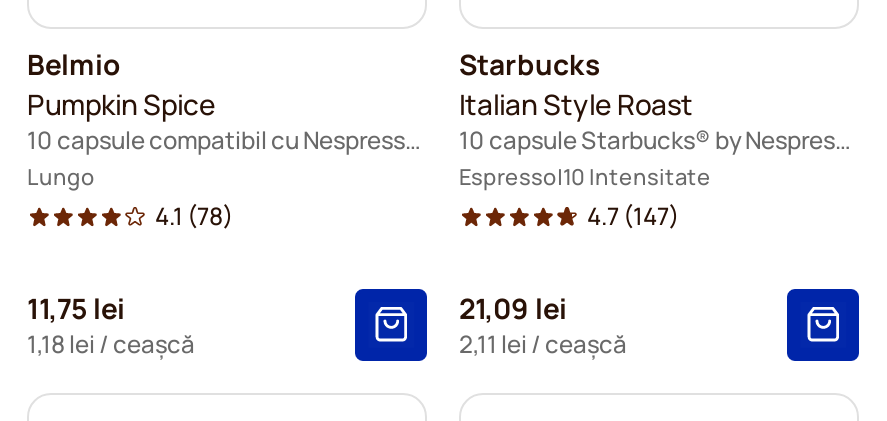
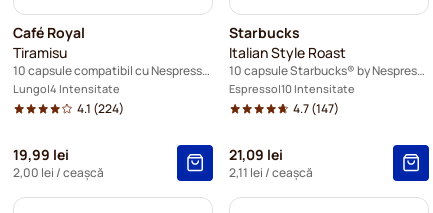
[27,45,215,123] Belmio | Pumpkin Spice -> [13,23,85,62] Café Royal | Tiramisu
[27,161,233,233] Lungo | 4.1 (78) -> [13,81,124,117] Lungo 4 Intensitate | 4.1 (224)
[27,289,195,361] 11,75 lei | 1,18 lei / ceașcă -> [13,145,104,181] 19,99 lei | 2,00 lei / ceașcă

